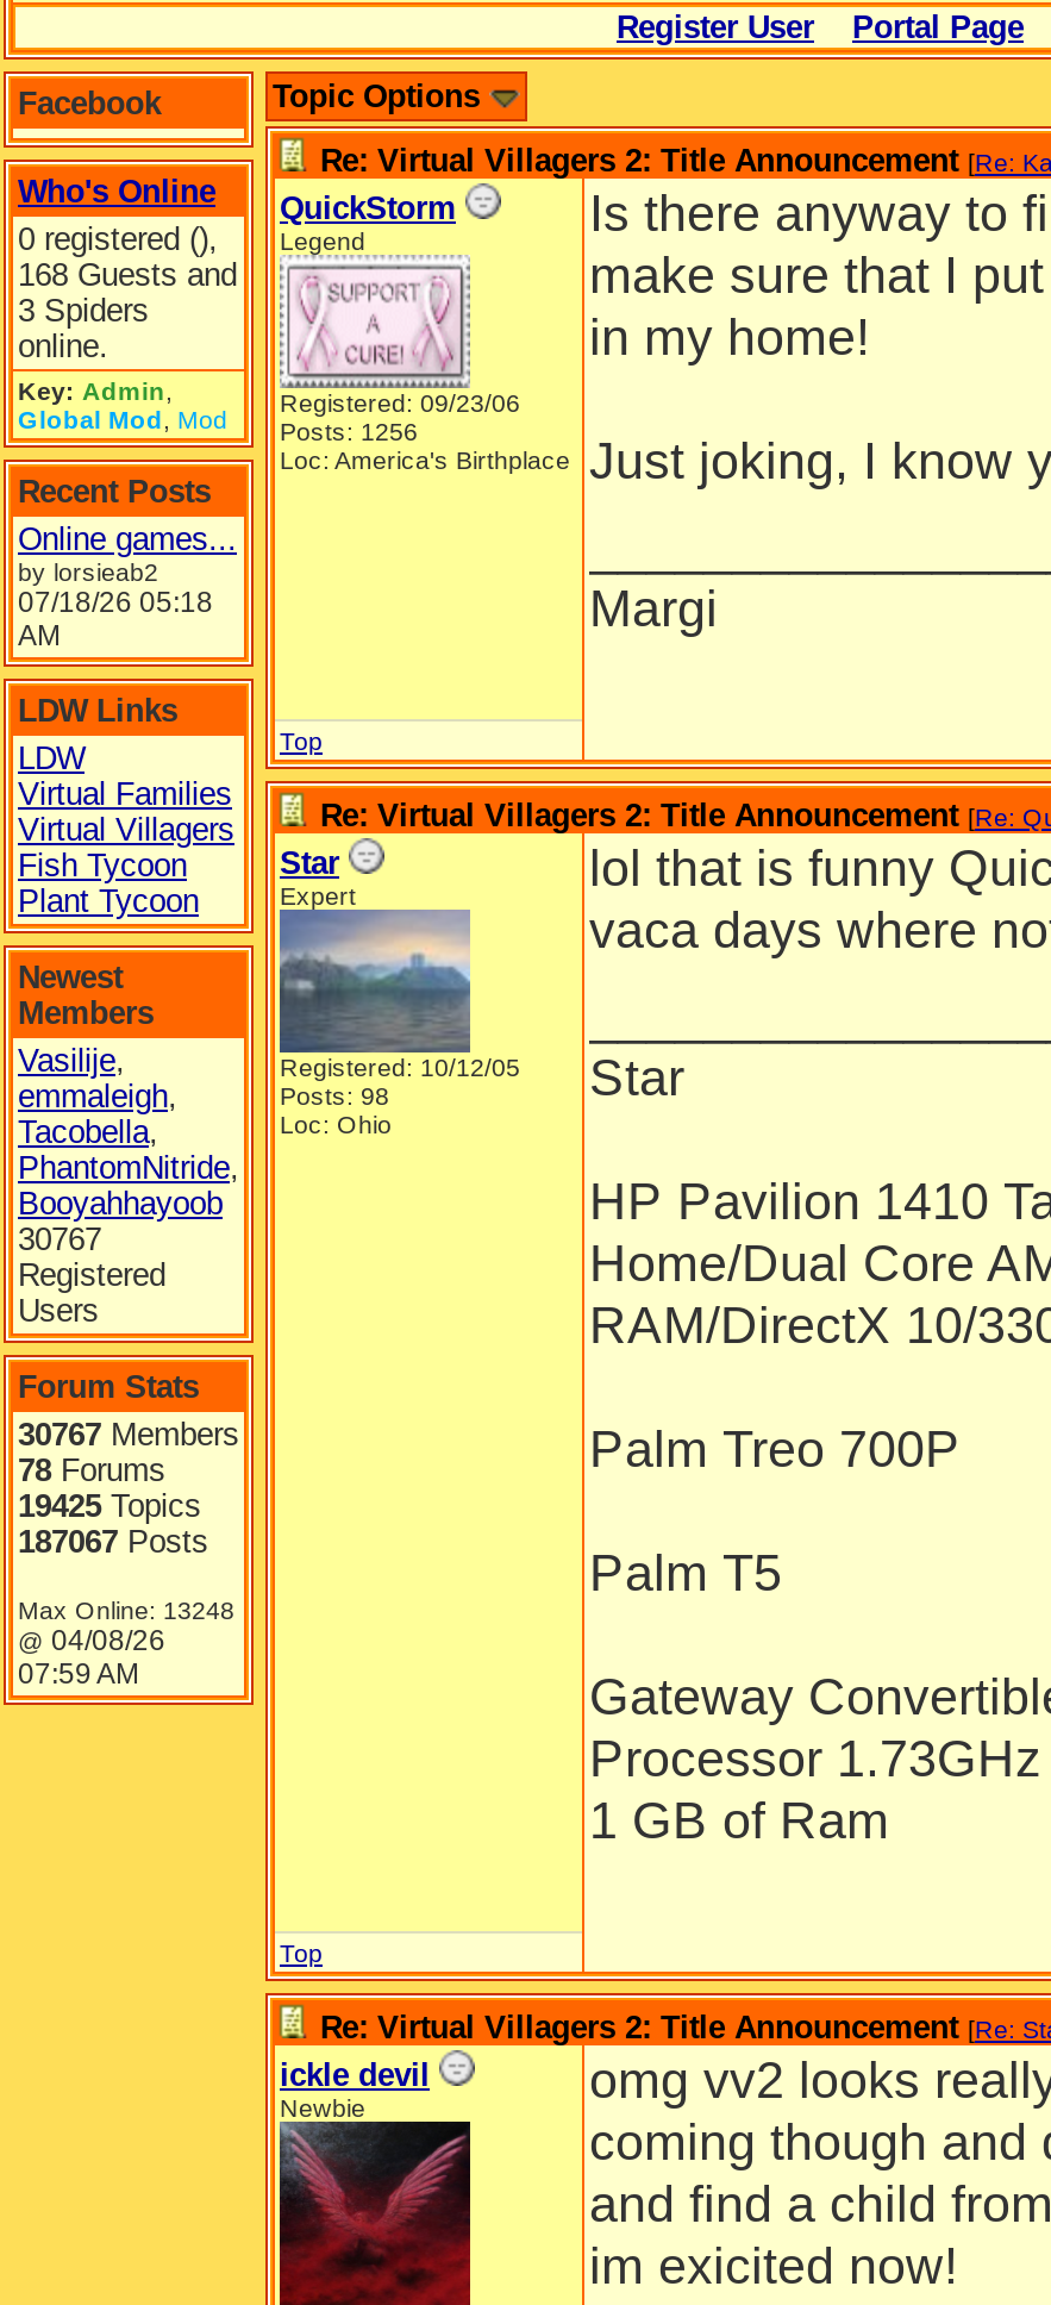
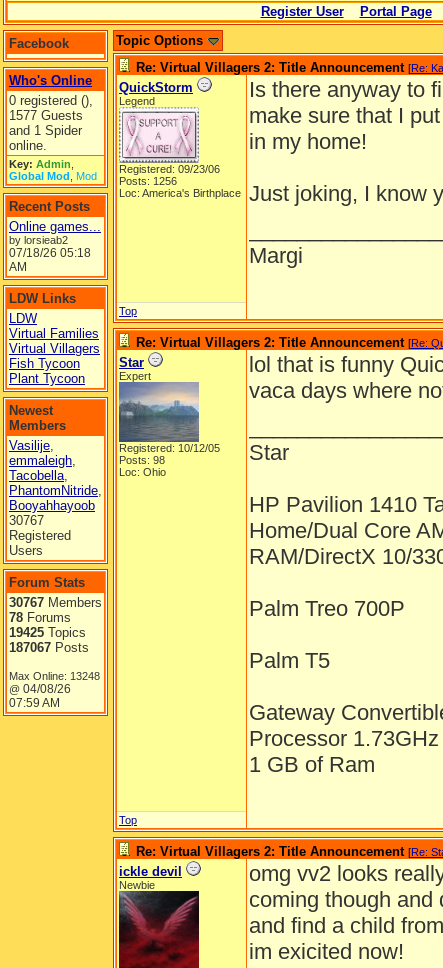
[18,257,237,329] 168 Guests and | 3 Spiders -> [9,108,83,138] 1577 Guests | and 1 Spider

